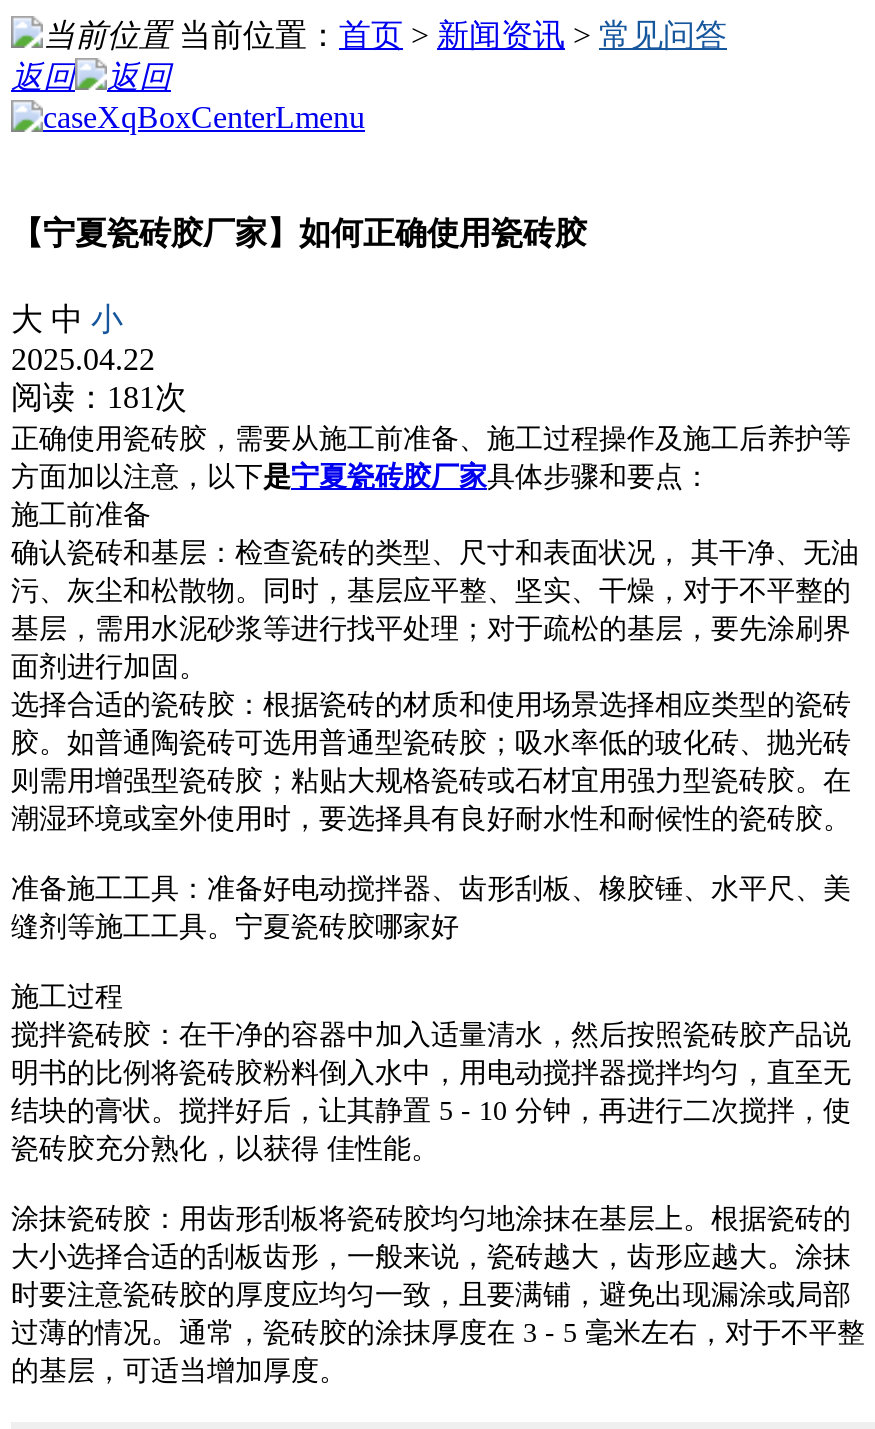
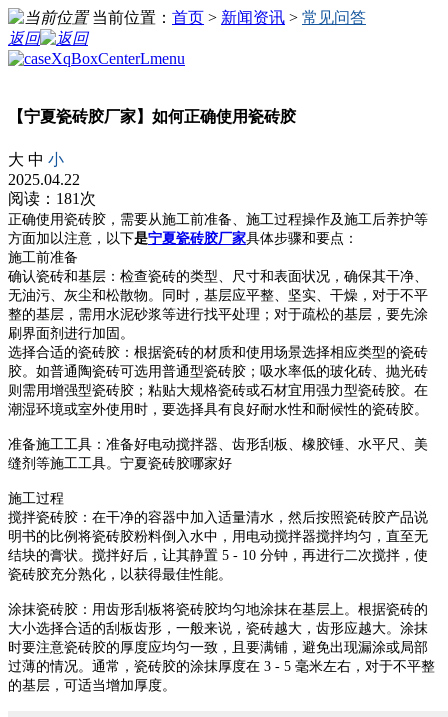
[11,537,859,681] 确认瓷砖和基层：检查瓷砖的类型、尺寸和表面状况， 其干净、无油 | 污、灰尘和松散物。同时，基层应平整、坚实、干燥，对于不平整的 | 基层，需用水泥砂浆等进行找平处理；对于疏松的基层，要先涂刷界 | 面剂进行加固。 -> [8,268,428,340] 确认瓷砖和基层：检查瓷砖的类型、尺寸和表面状况，确保其干净、 | 无油污、灰尘和松散物。同时，基层应平整、坚实、干燥，对于不平 | 整的基层，需用水泥砂浆等进行找平处理；对于疏松的基层，要先涂 | 刷界面剂进行加固。
[11,1133,439,1163] 瓷砖胶充分熟化，以获得 佳性能。 -> [8,566,232,581] 瓷砖胶充分熟化，以获得最佳性能。

